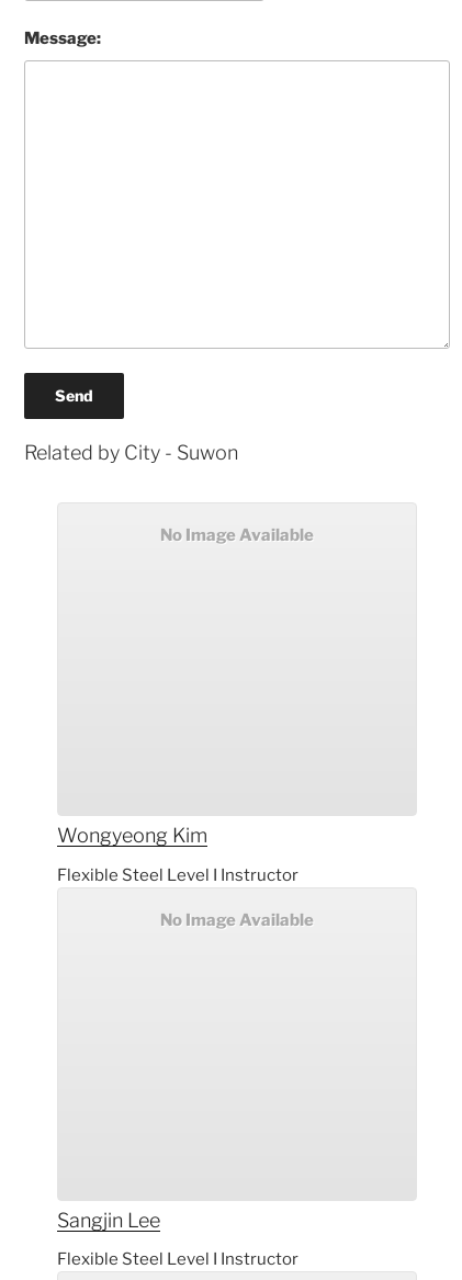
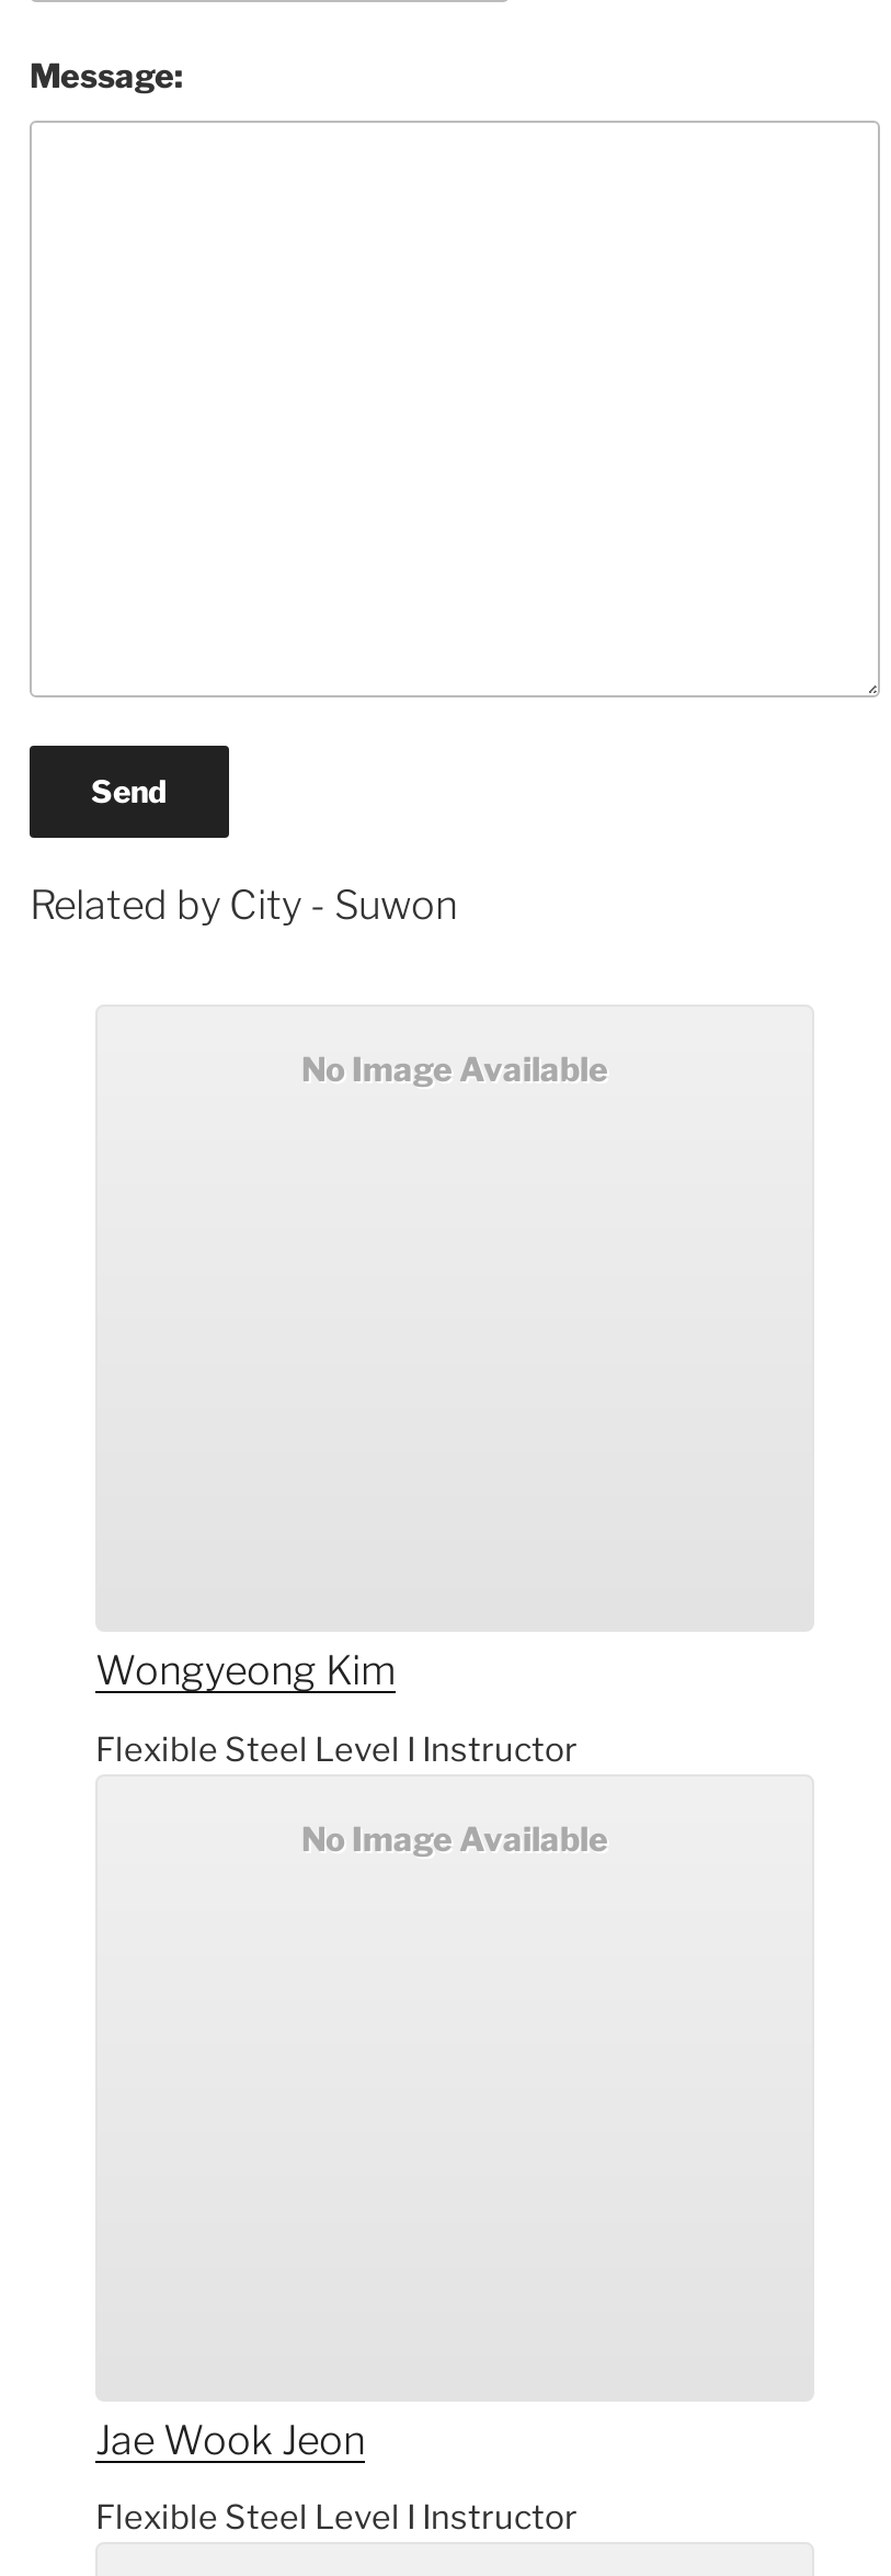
[57,1208,160,1231] Sangjin Lee -> [95,2416,365,2462] Jae Wook Jeon

